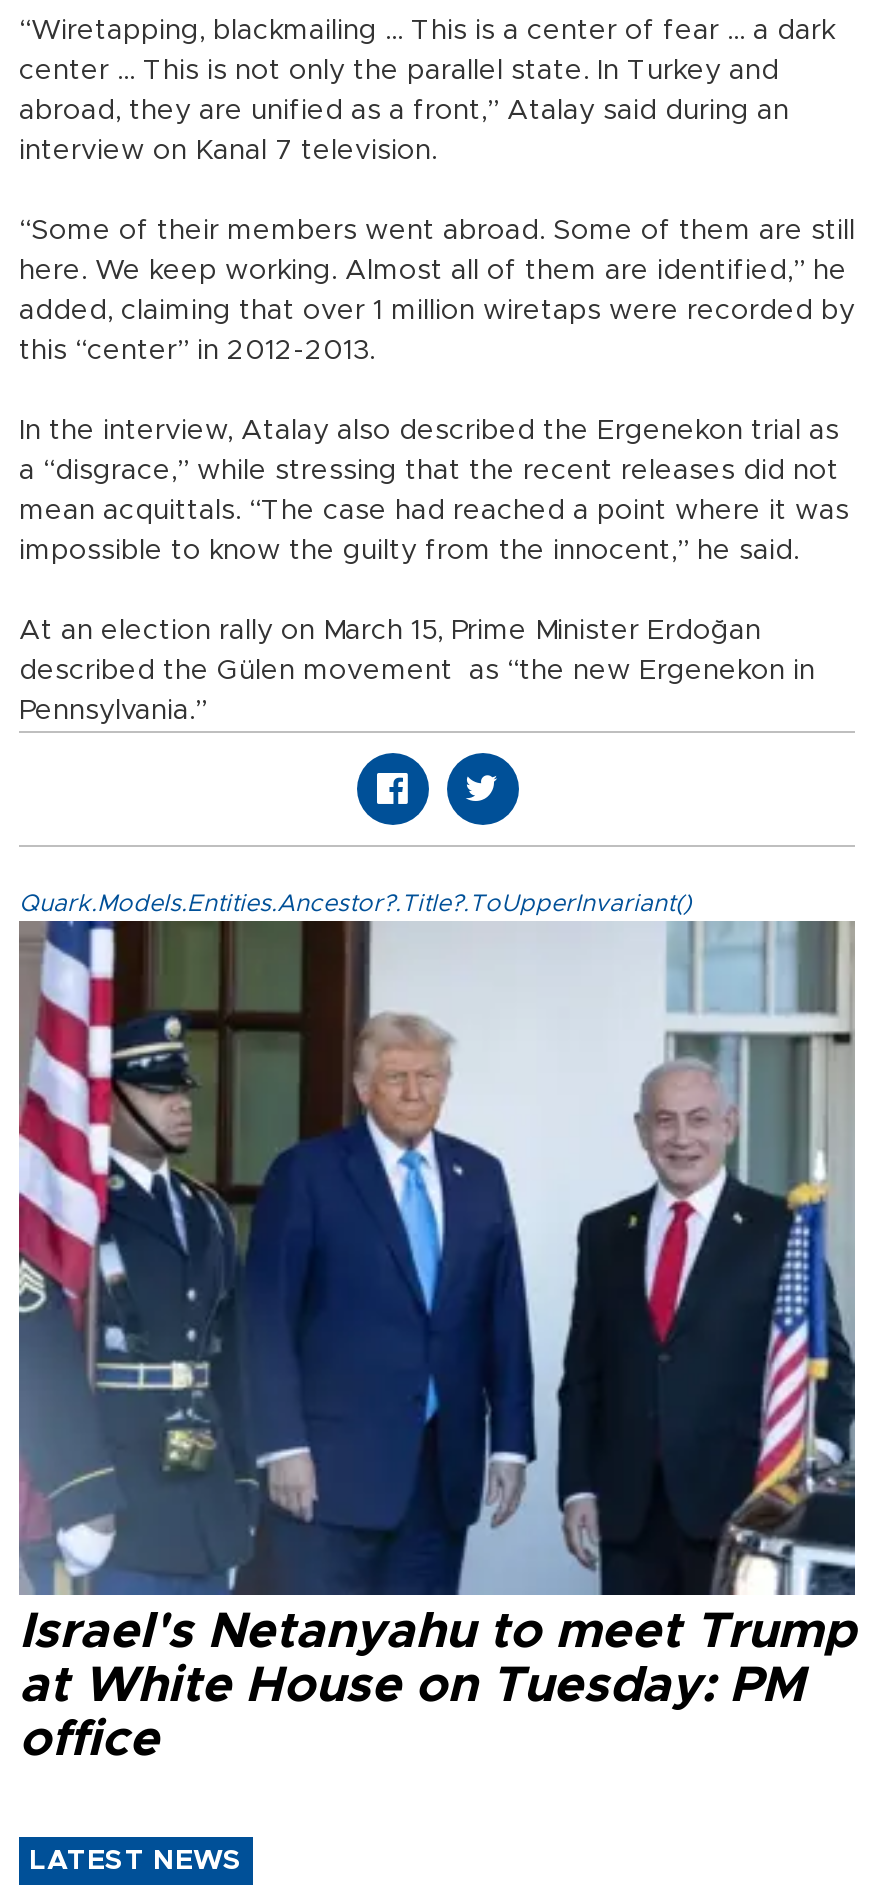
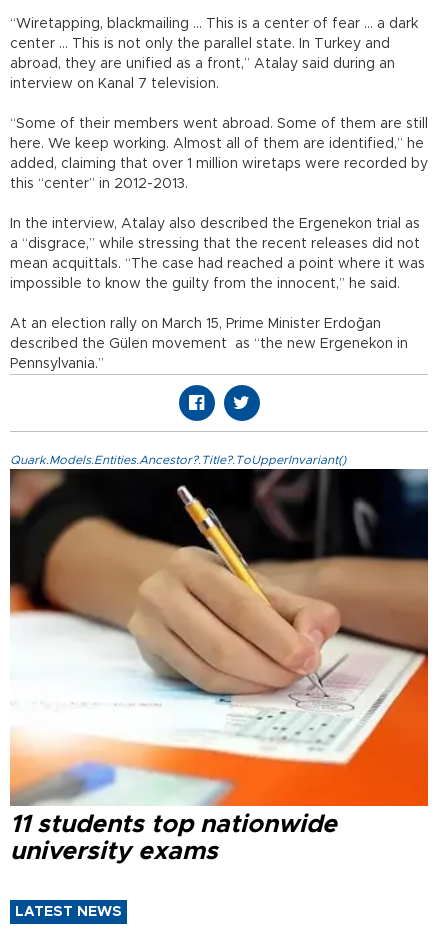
[17,919,857,1765] [image] | Israel's Netanyahu to meet Trump | at White House on Tuesday: PM | office -> [9,468,429,864] [image] | 11 students top nationwide | university exams

